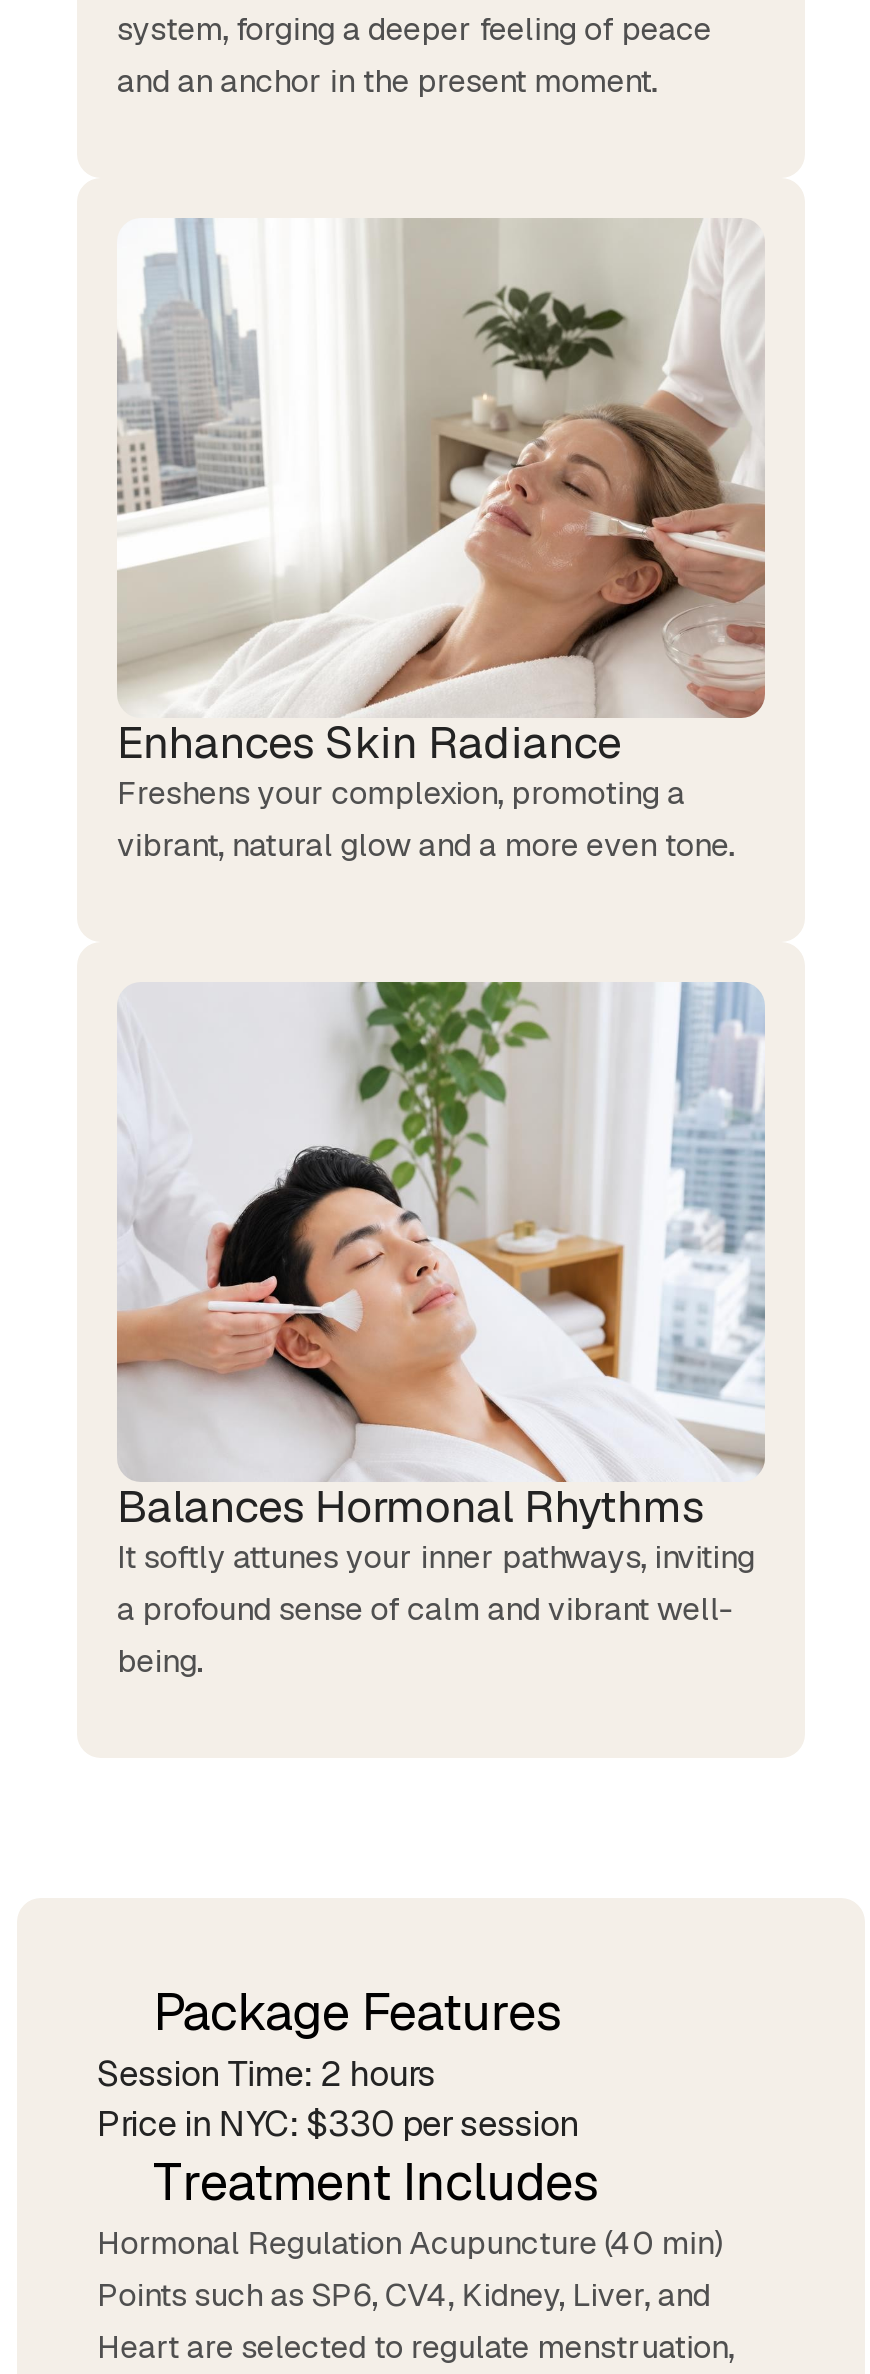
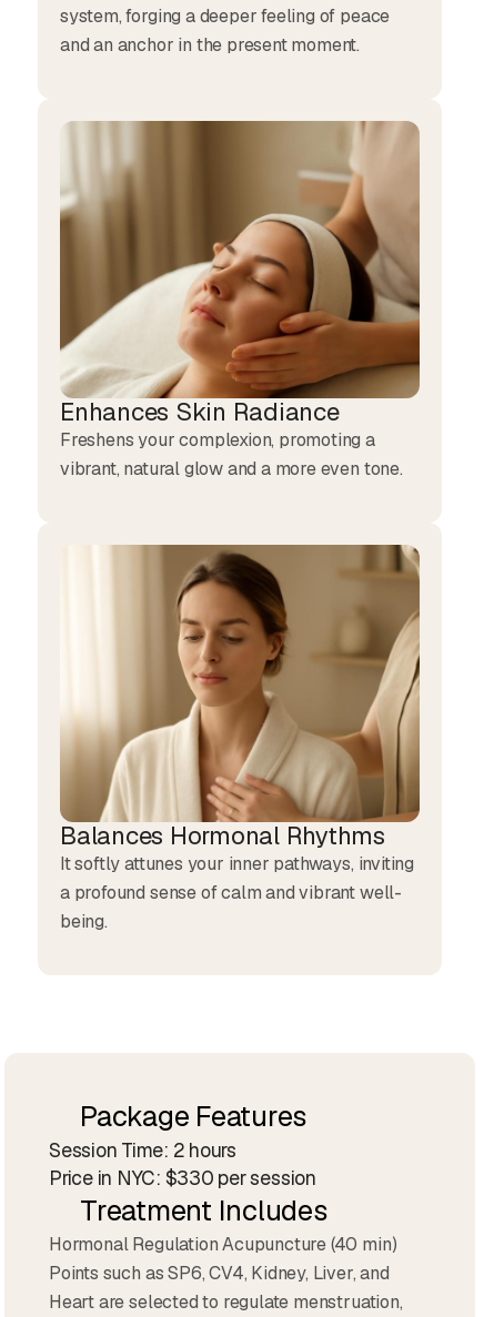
[117,218,765,718] [image] -> [59,120,421,399] [image]
[117,982,765,1482] [image] -> [60,544,421,823] [image]

